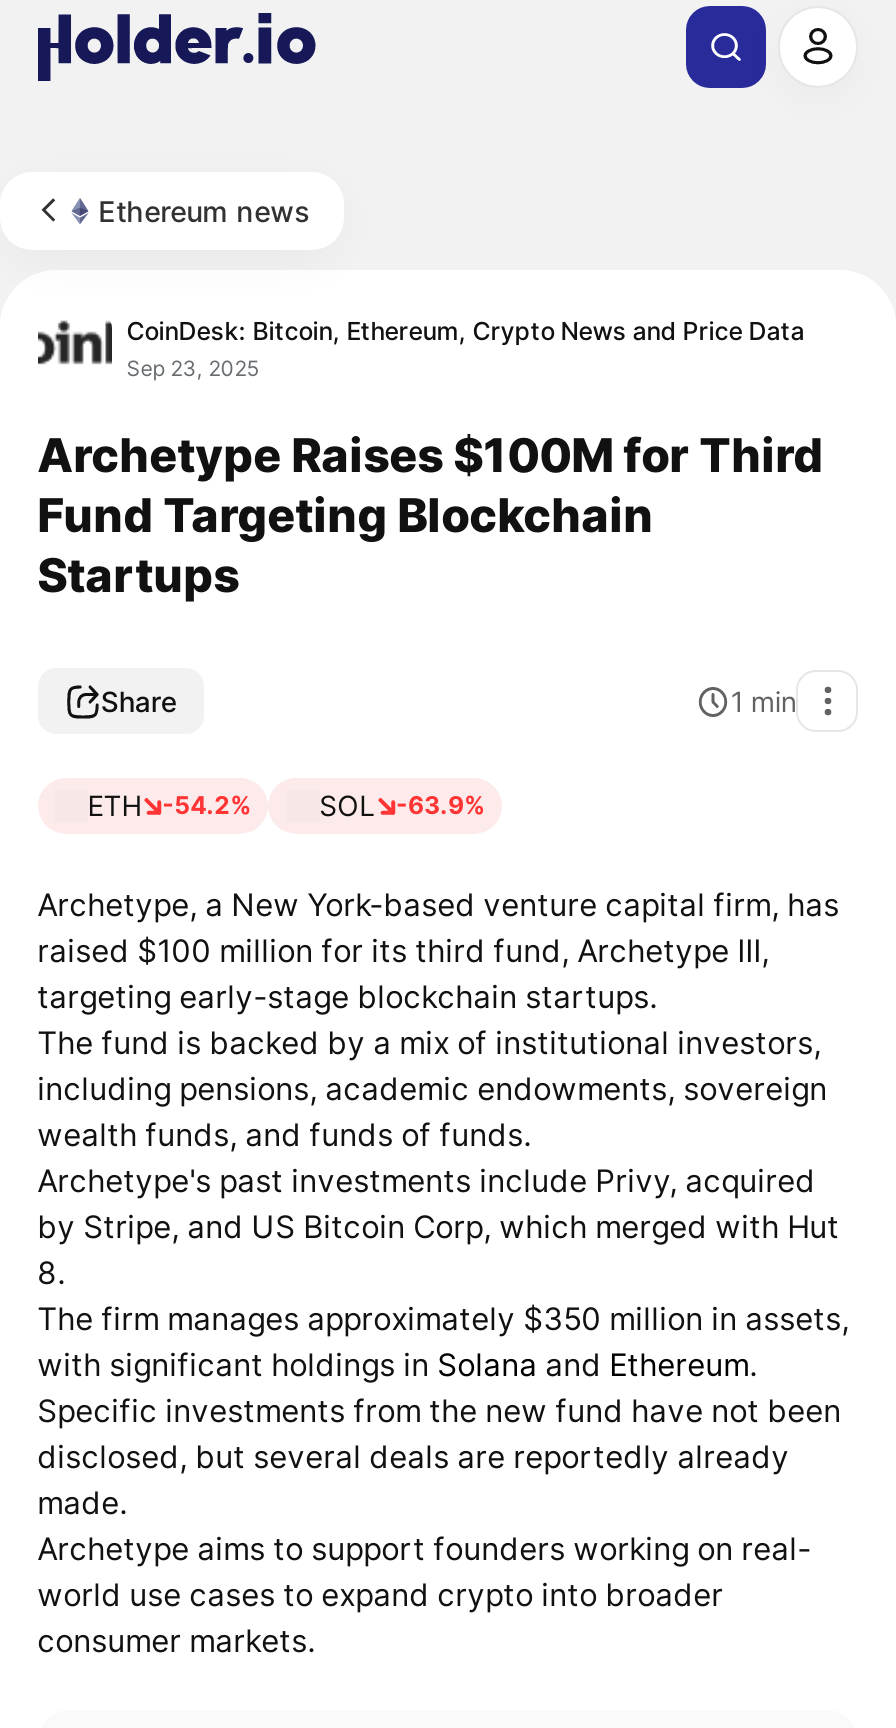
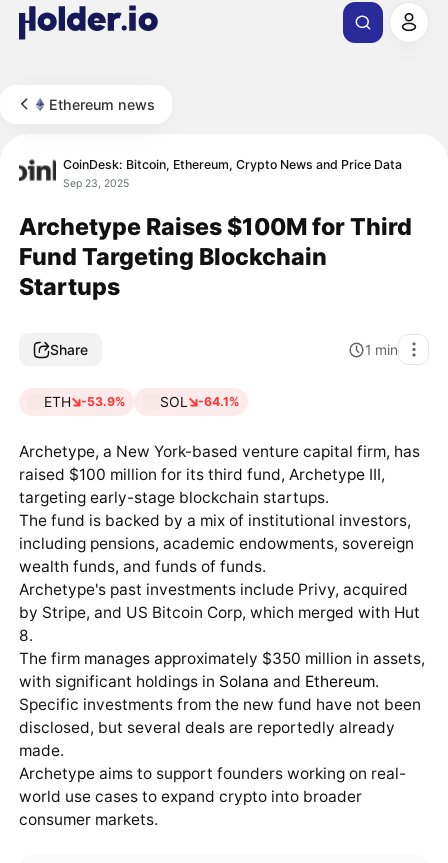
[87,788,252,822] ETH -54.2% -> [44,393,126,410] ETH -53.9%
[319,788,486,822] SOL -63.9% -> [160,393,240,410] SOL -64.1%

